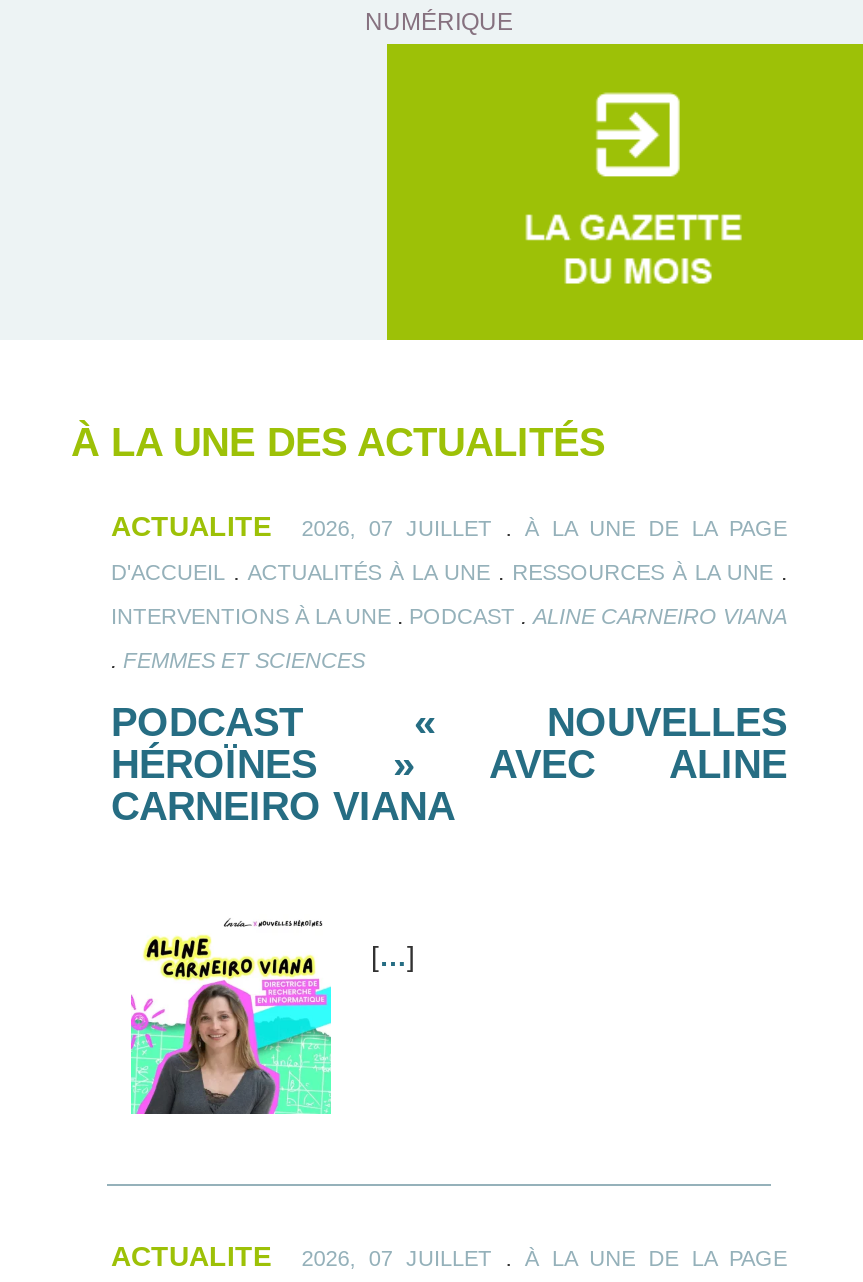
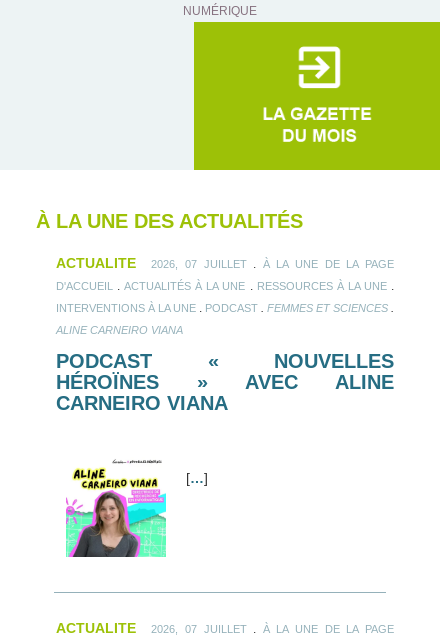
[111,602,787,628] INTERVENTIONS À LA UNE. PODCAST. ALINE CARNEIRO VIANA -> [56,301,394,314] INTERVENTIONS À LA UNE. PODCAST. FEMMES ET SCIENCES.
[111,646,365,672] . FEMMES ET SCIENCES -> [56,324,183,336] ALINE CARNEIRO VIANA

